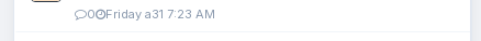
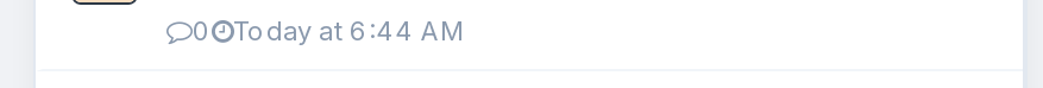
[87,6,215,22] 0 Friday a31 7:23 AM -> [193,14,464,48] 0 Today at 6:44 AM

